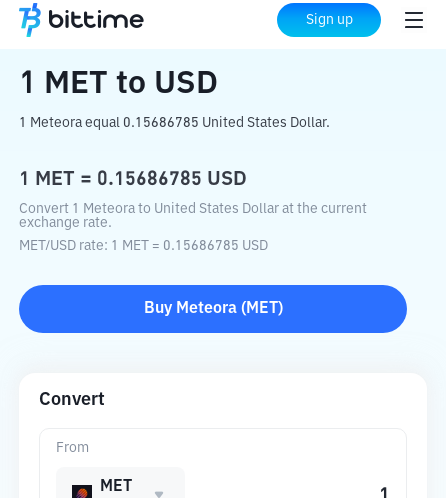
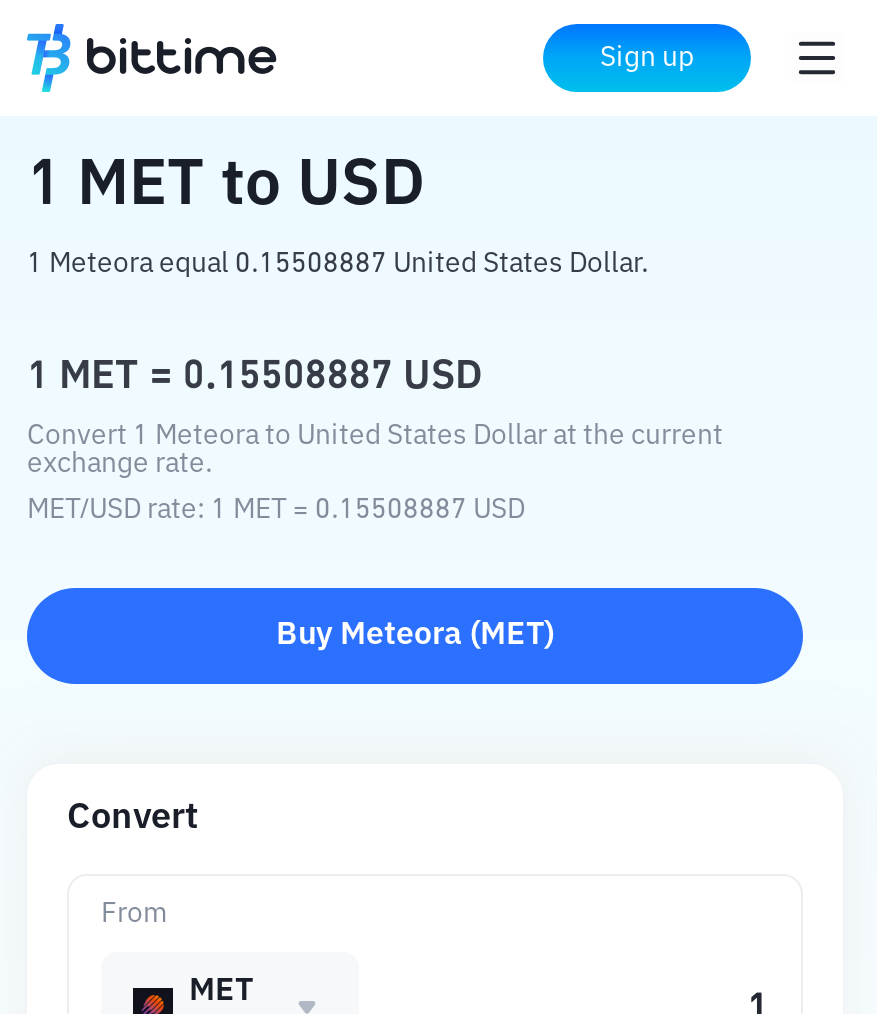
[19,116,330,130] 1 Meteora equal 0.15686785 United States Dollar. -> [27,250,649,278] 1 Meteora equal 0.15508887 United States Dollar.
[19,169,247,189] 1 MET = 0.15686785 USD -> [27,356,483,396] 1 MET = 0.15508887 USD
[19,239,268,253] MET/USD rate: 1 MET = 0.15686785 USD -> [27,496,525,524] MET/USD rate: 1 MET = 0.15508887 USD

